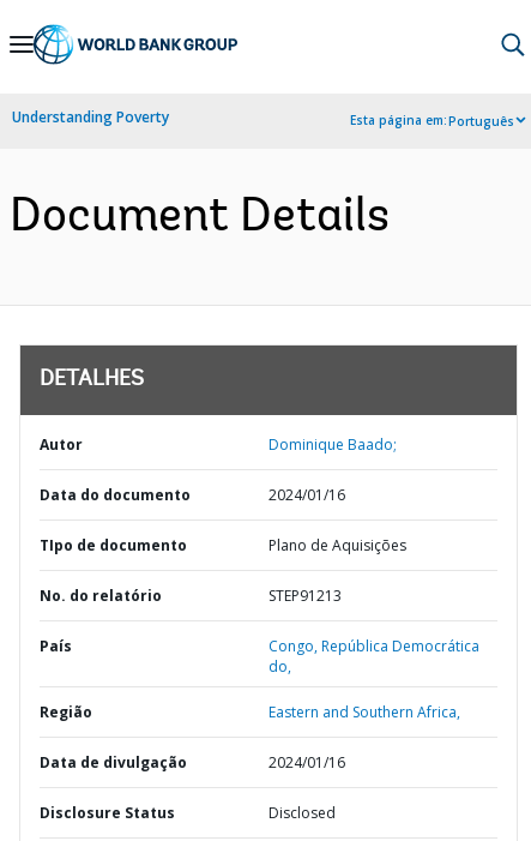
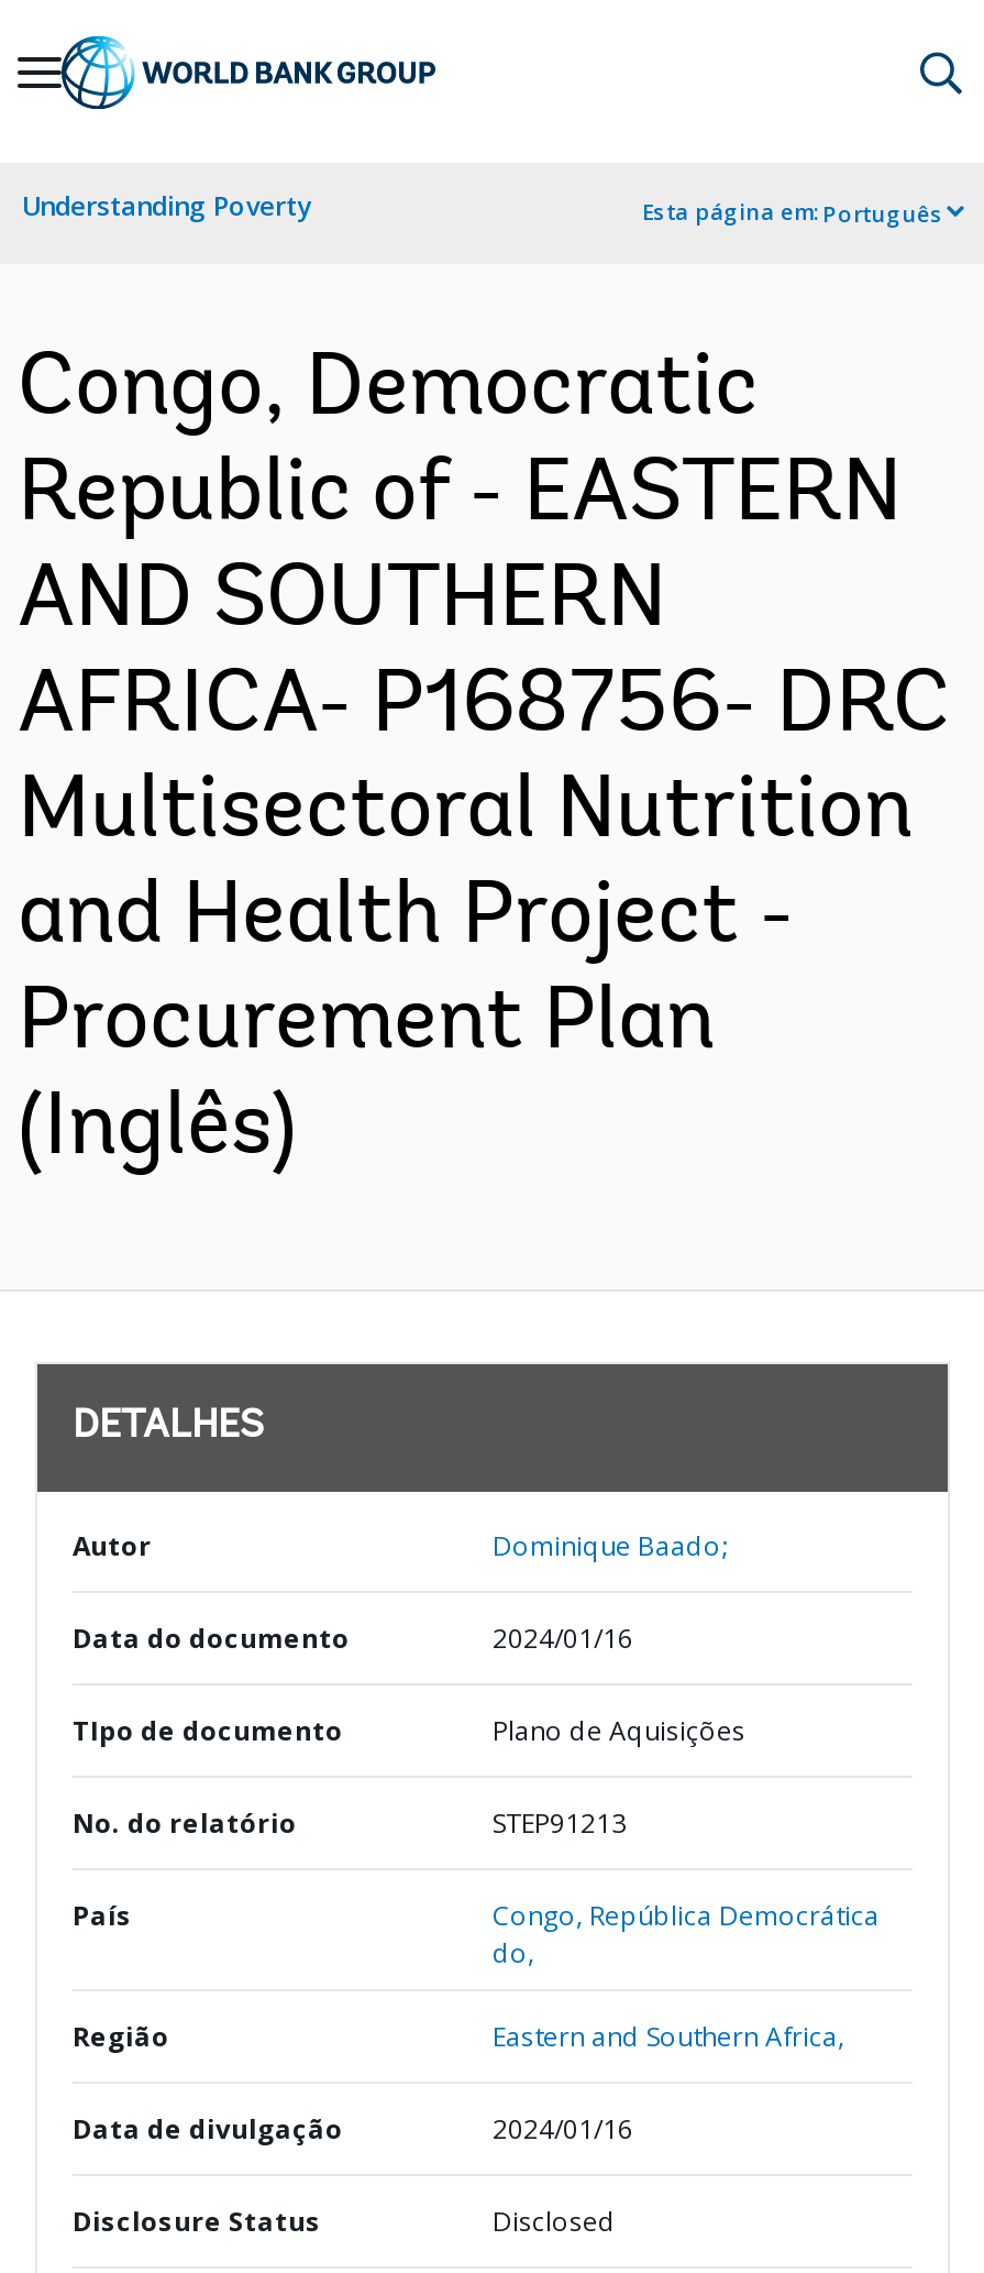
[10,194,390,242] Document Details -> [18,348,950,1175] Congo, Democratic | Republic of - EASTERN | AND SOUTHERN | AFRICA- P168756- DRC | Multisectoral Nutrition | and Health Project - | Procurement Plan | (Inglês)

